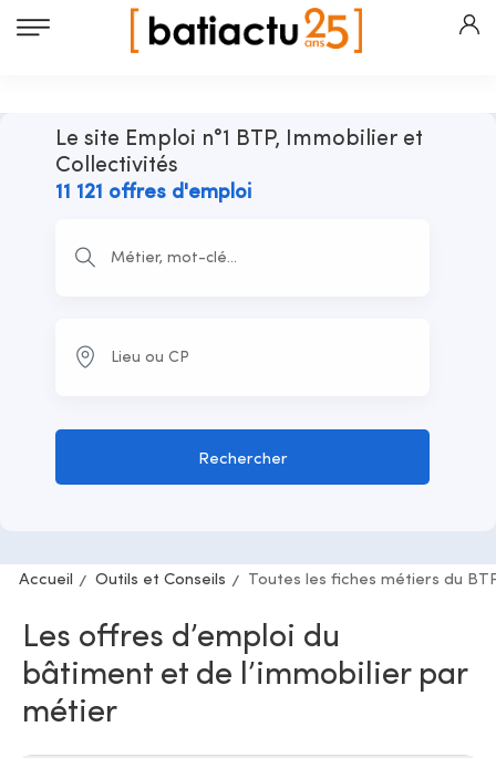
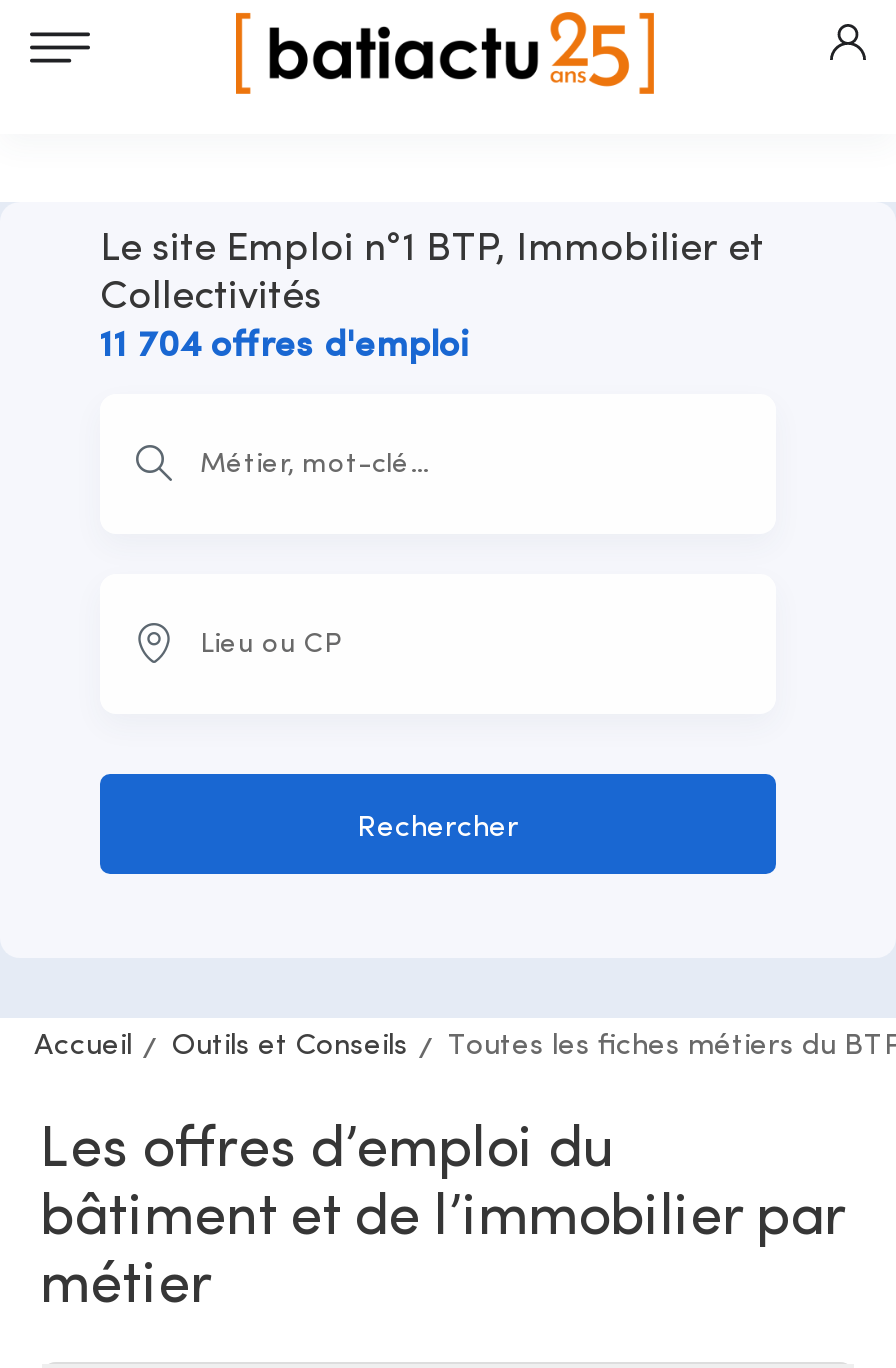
[55,183,251,204] 11 121 offres d'emploi -> [100,328,468,366] 11 704 offres d'emploi

